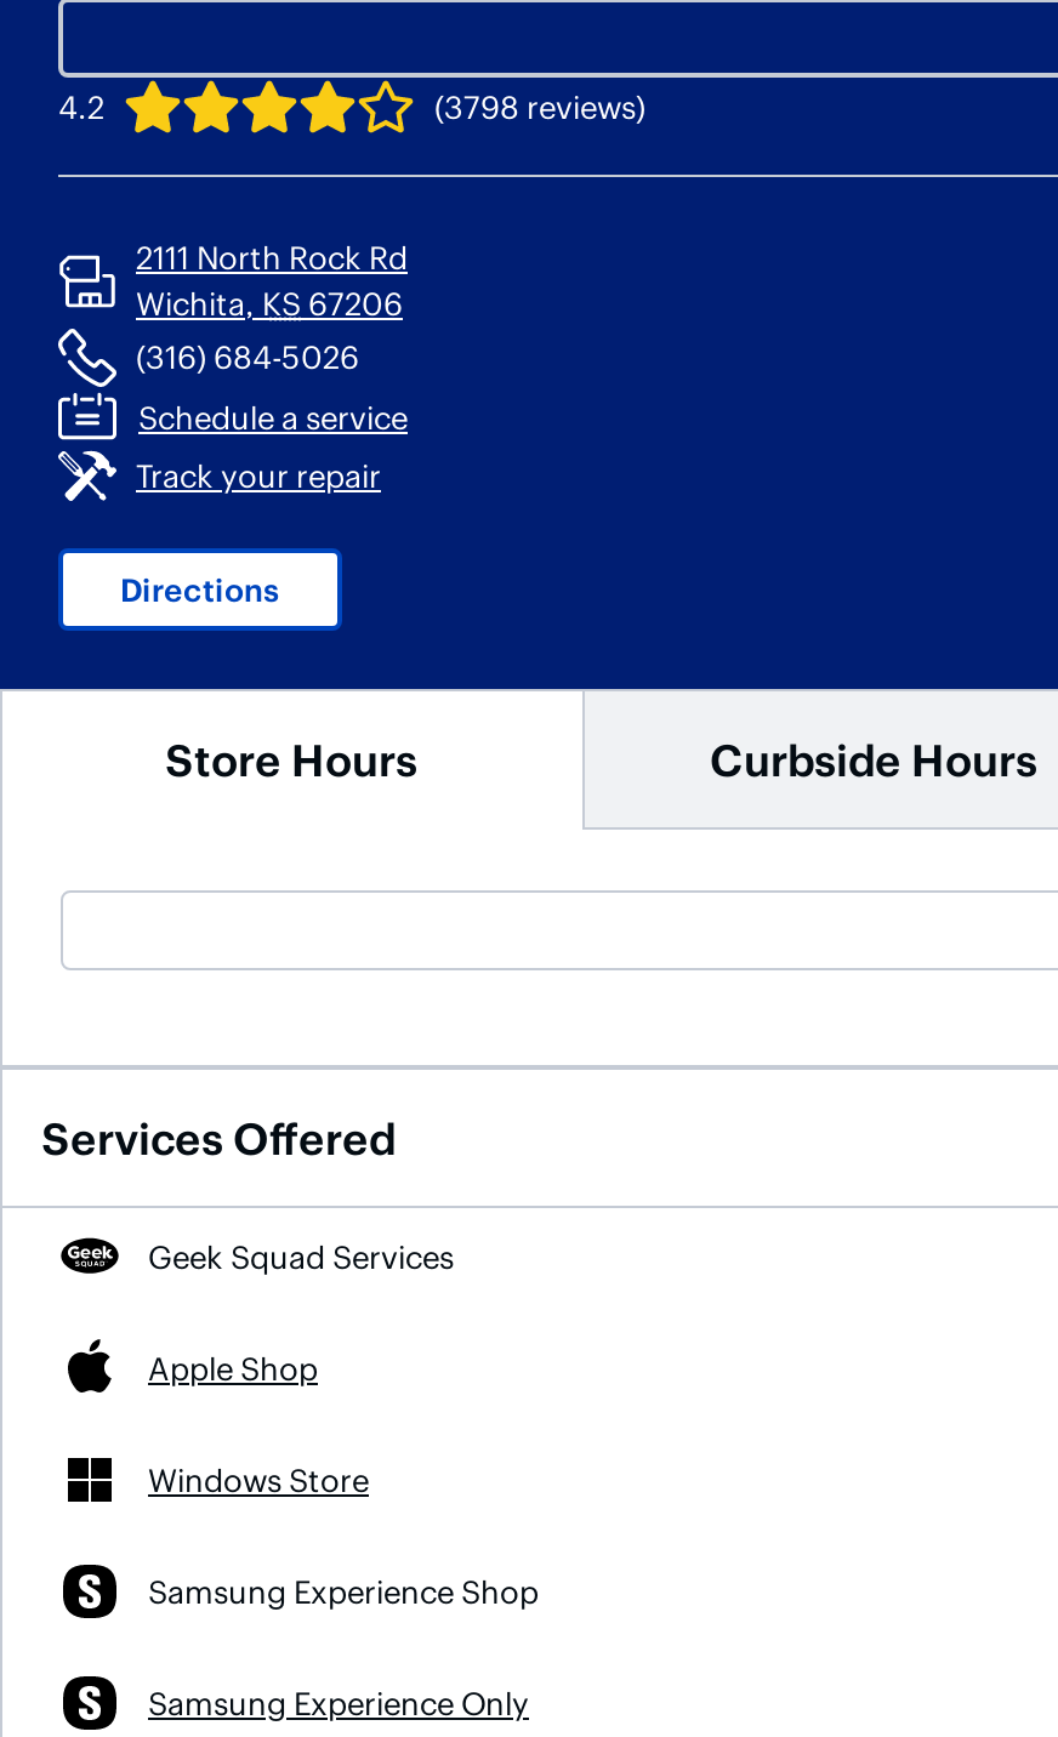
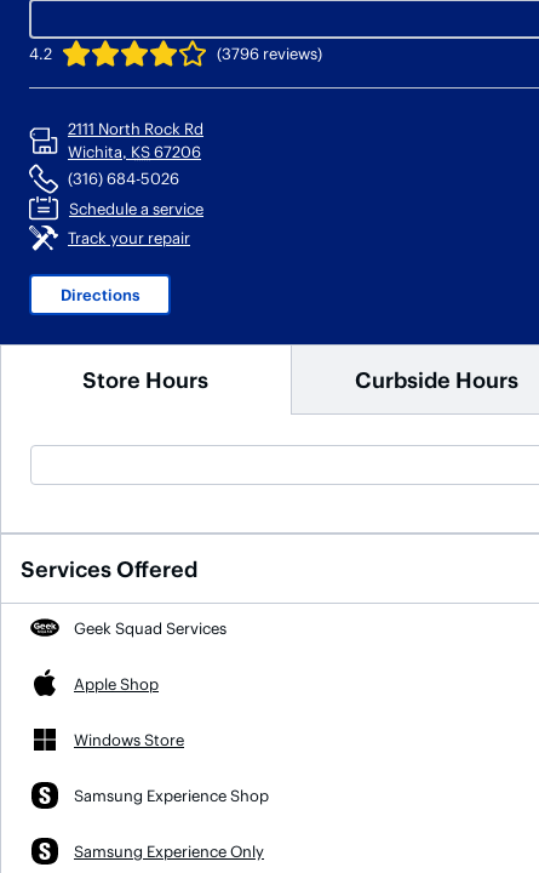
[434,86,645,125] (3798 reviews) -> [217,43,322,62] (3796 reviews)

